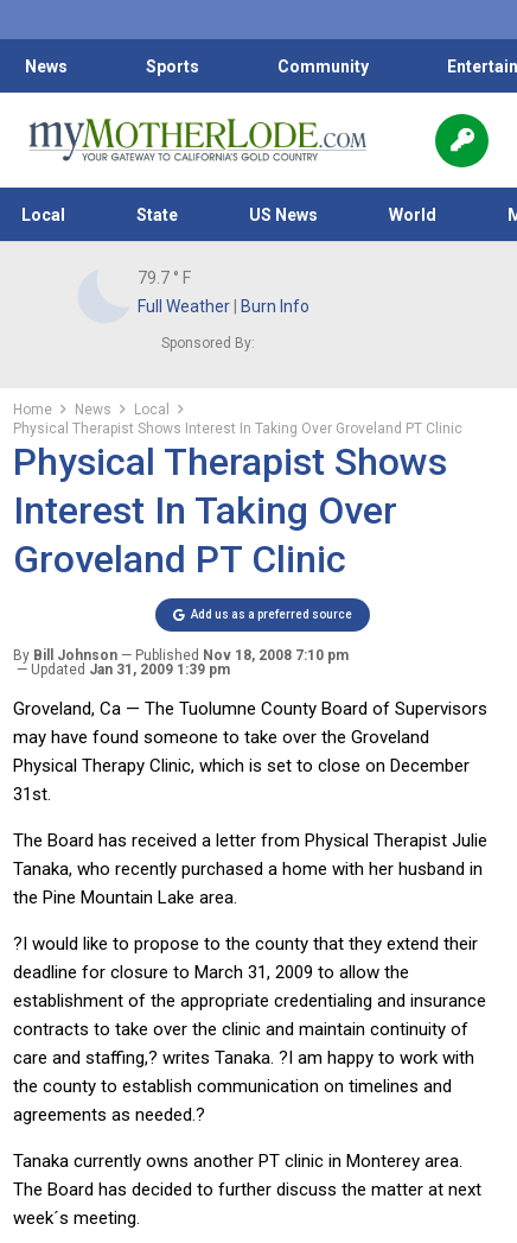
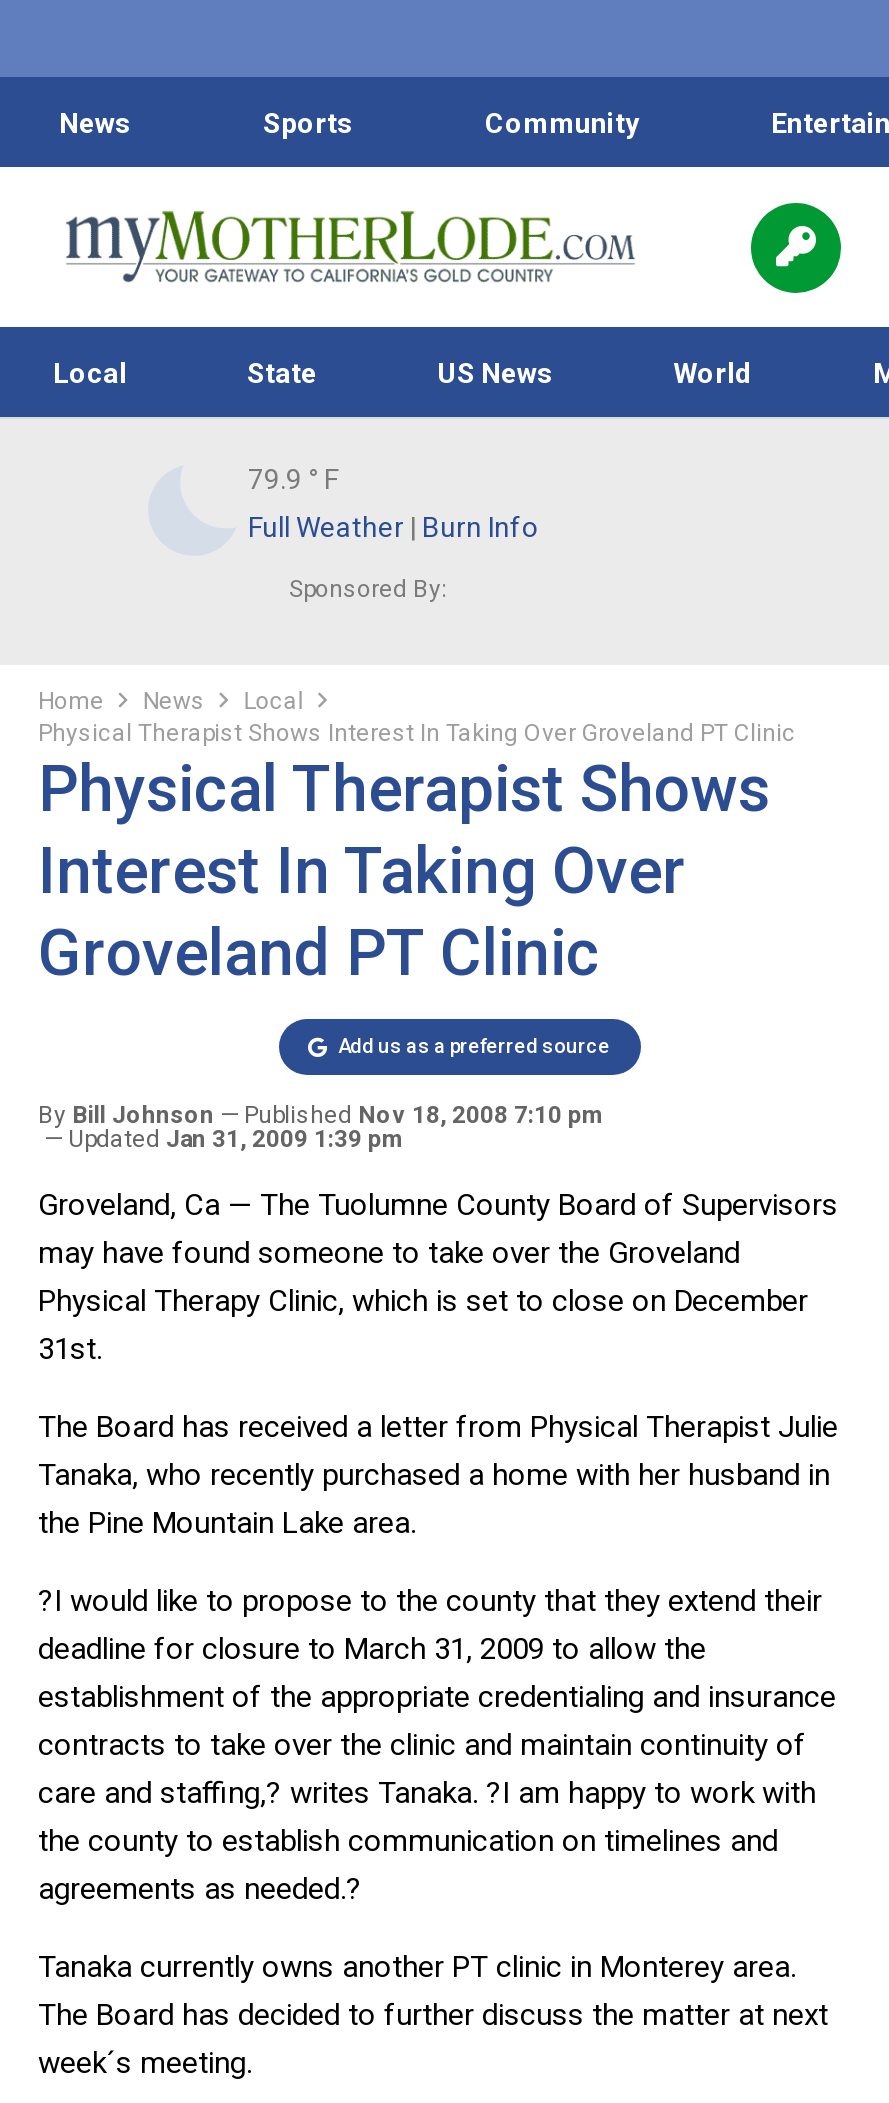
[137,268,190,287] 79.7 ° F -> [248,463,338,495] 79.9 ° F

